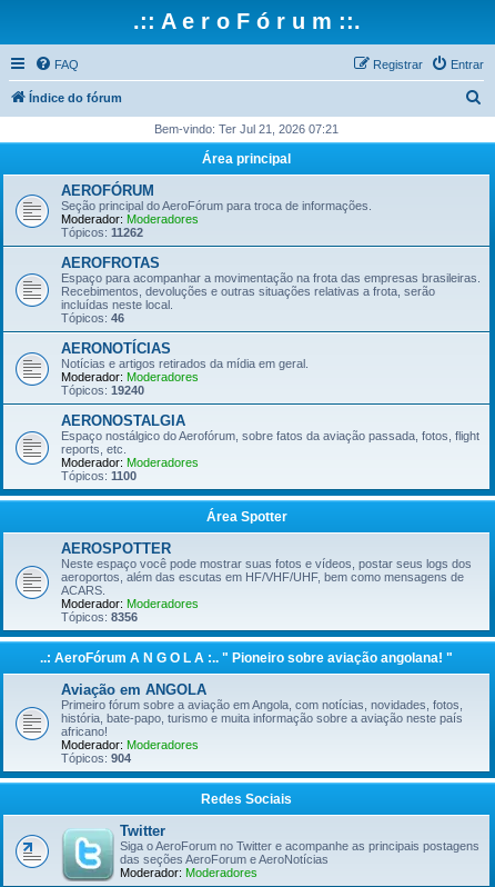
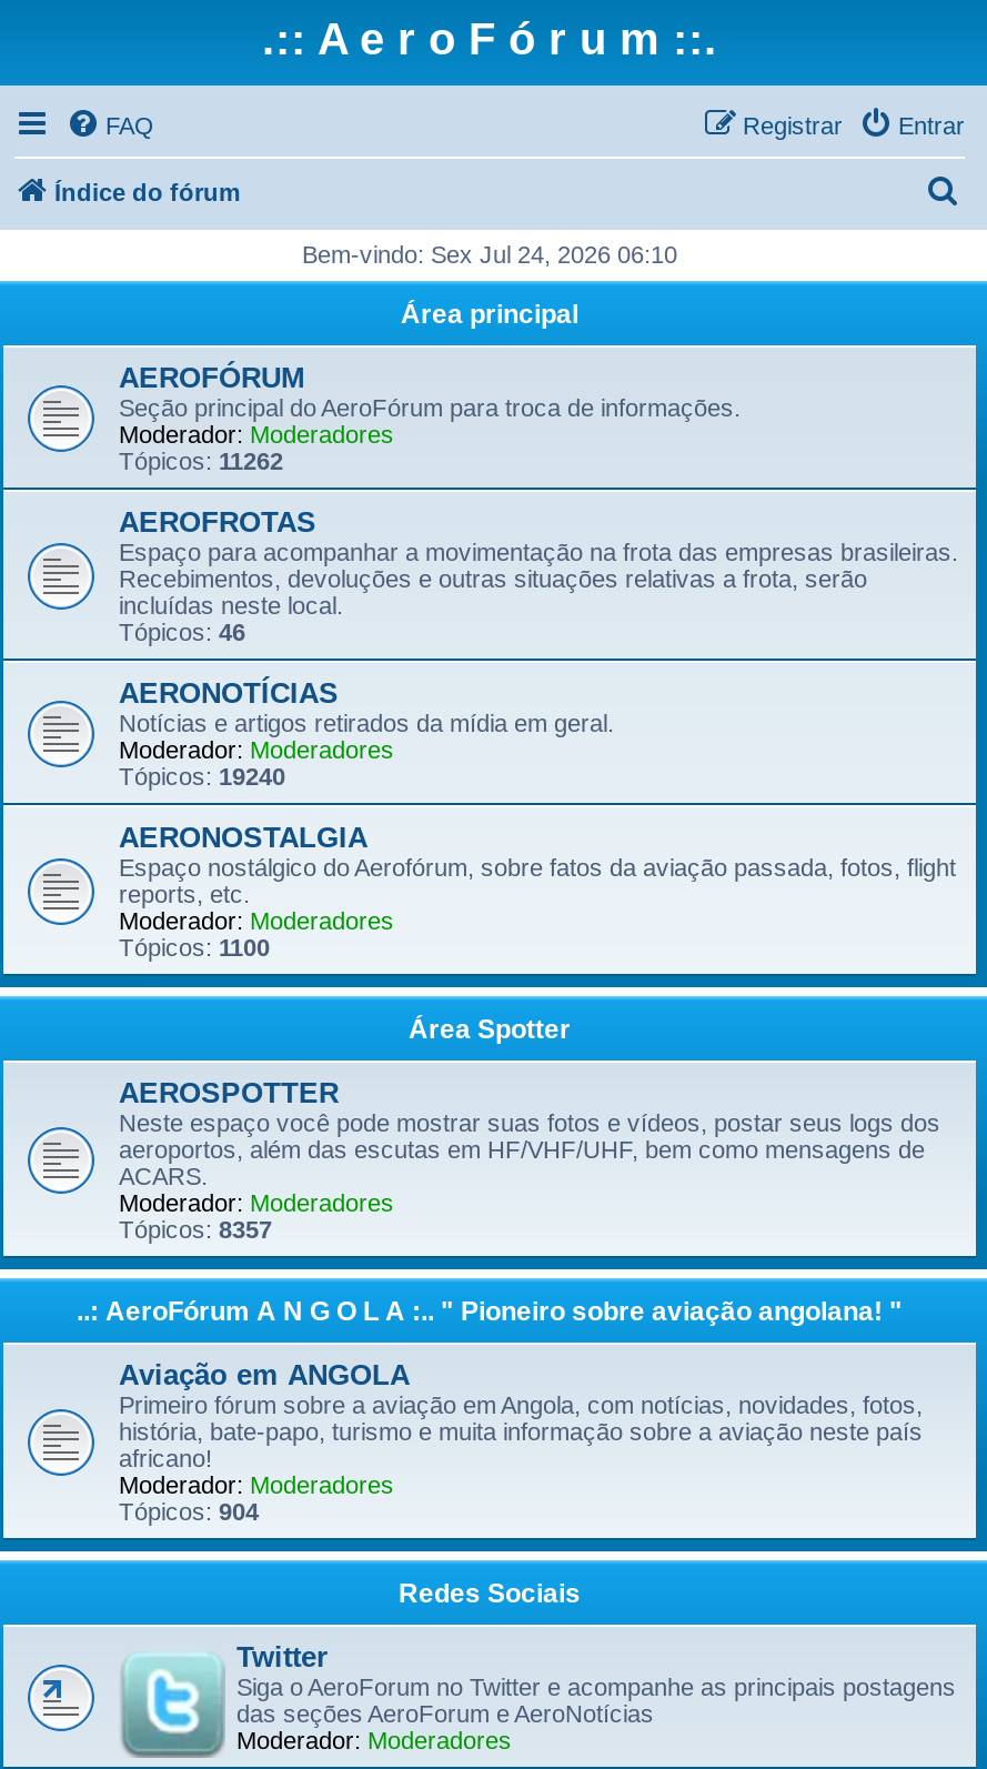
[154,122,339,136] Bem-vindo: Ter Jul 21, 2026 07:21 -> [302,241,677,268] Bem-vindo: Sex Jul 24, 2026 06:10
[61,610,138,624] Tópicos: 8356 -> [119,1216,272,1243] Tópicos: 8357

